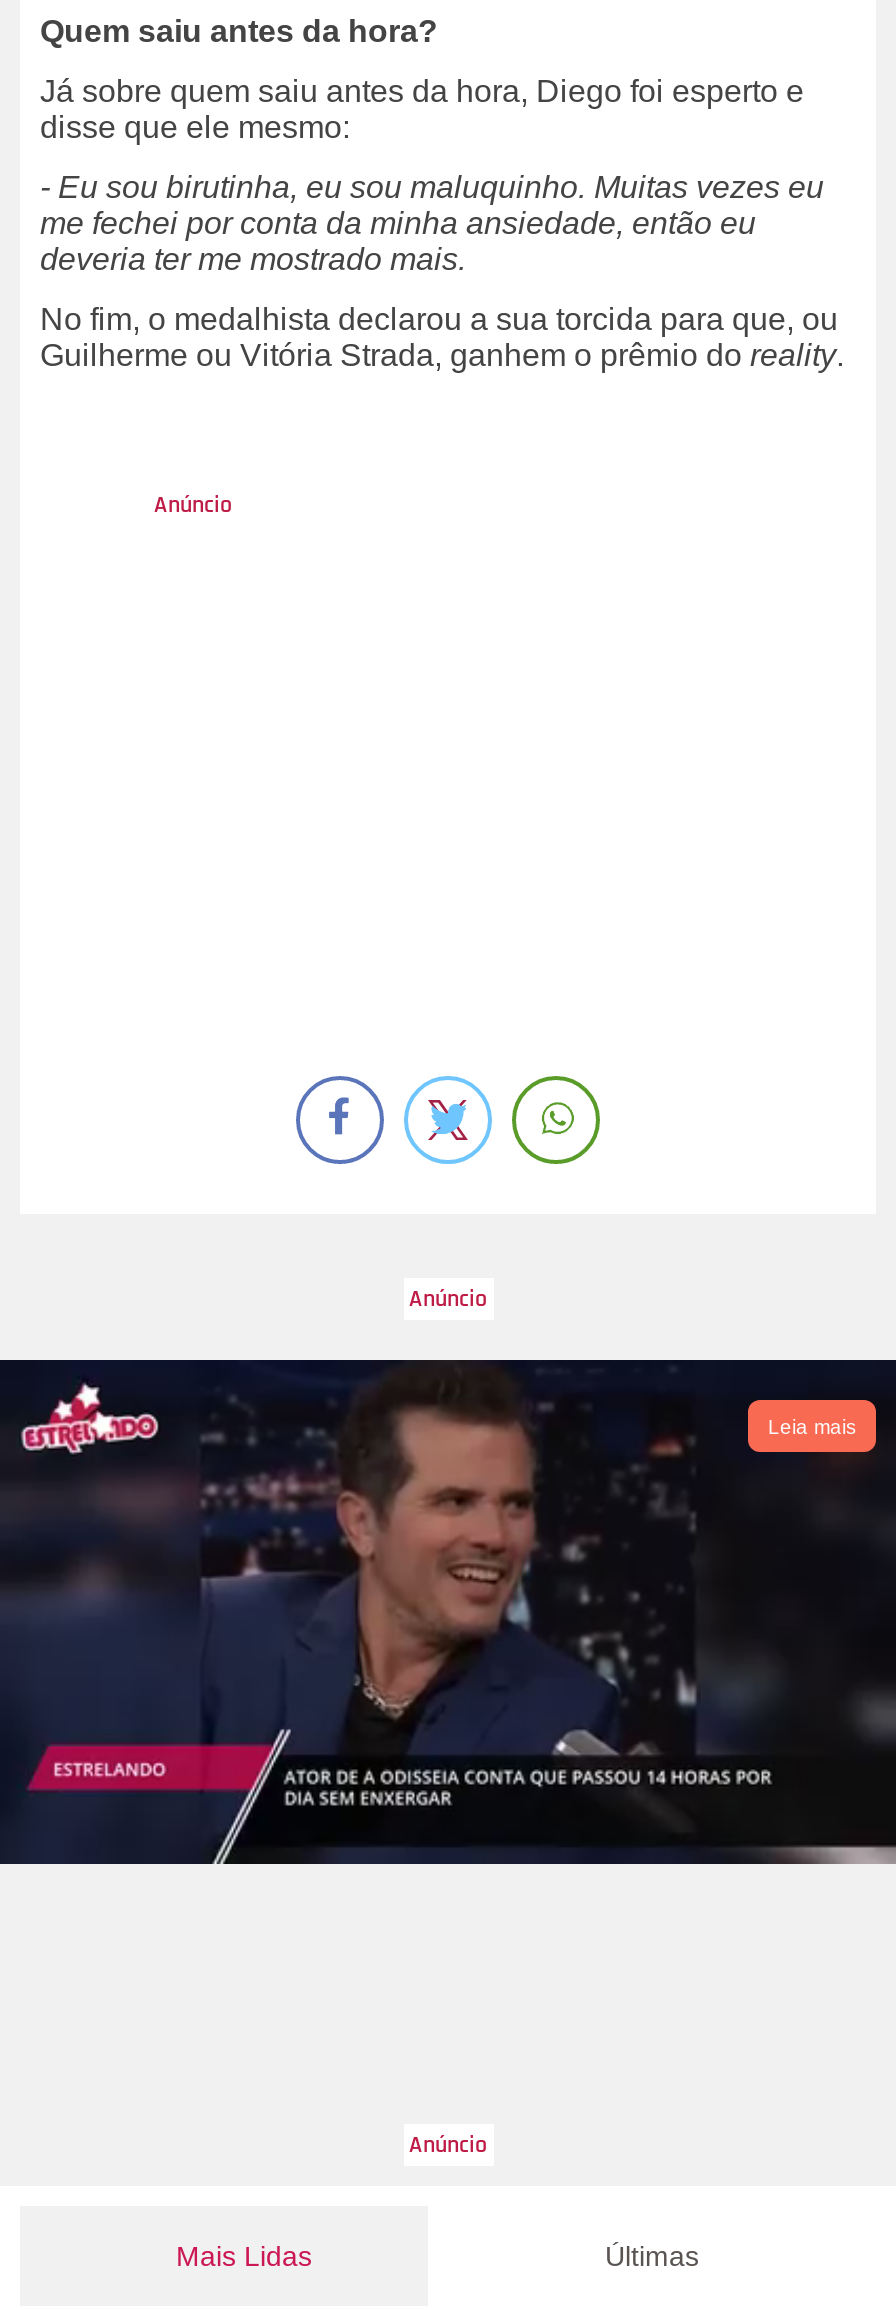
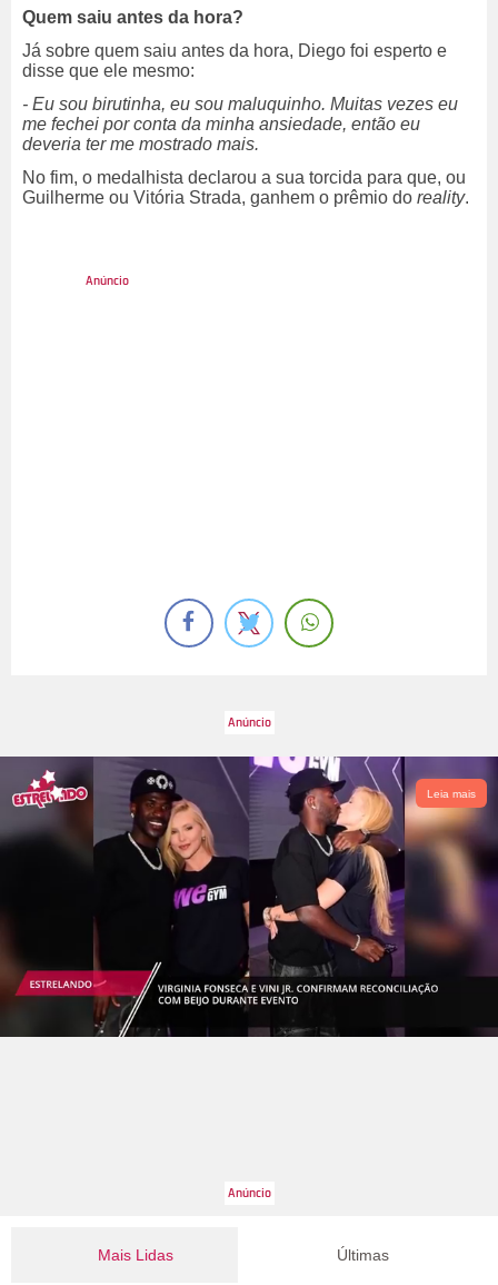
[6,1358,890,1866] [image] -> [3,755,495,1037] [image]

